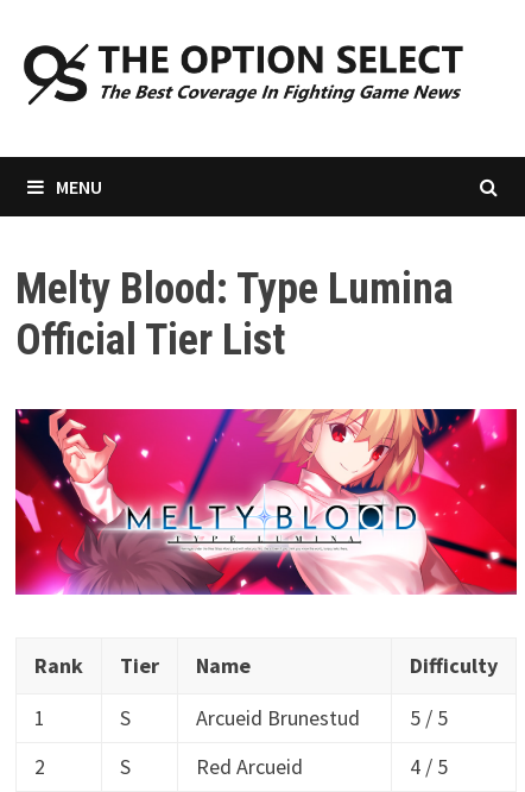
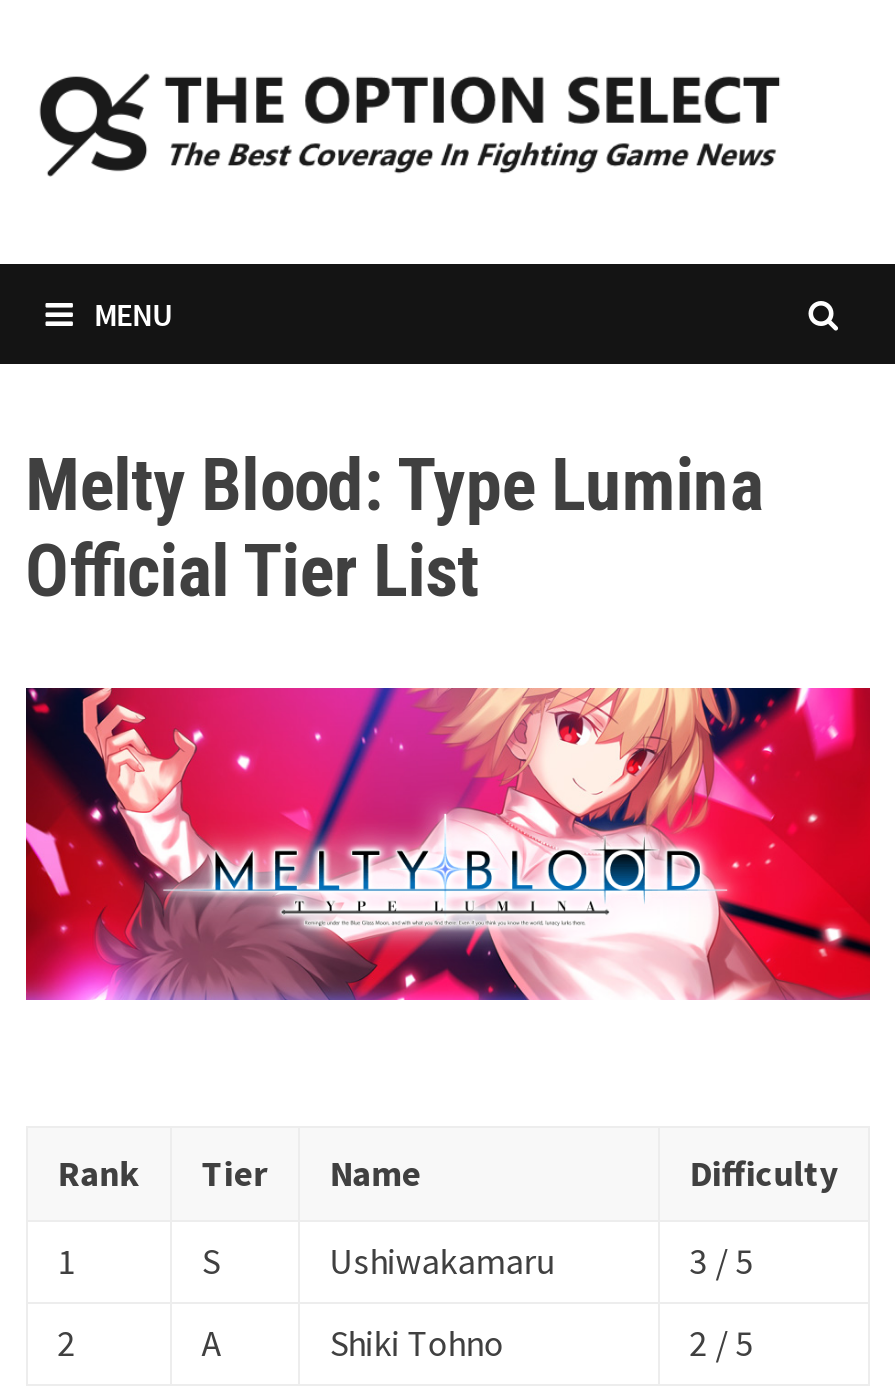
[196,705,448,732] Arcueid Brunestud | 5 / 5 -> [330,1239,754,1285] Ushiwakamaru | 3 / 5
[120,753,448,781] S | Red Arcueid | 4 / 5 -> [202,1321,754,1367] A | Shiki Tohno | 2 / 5

